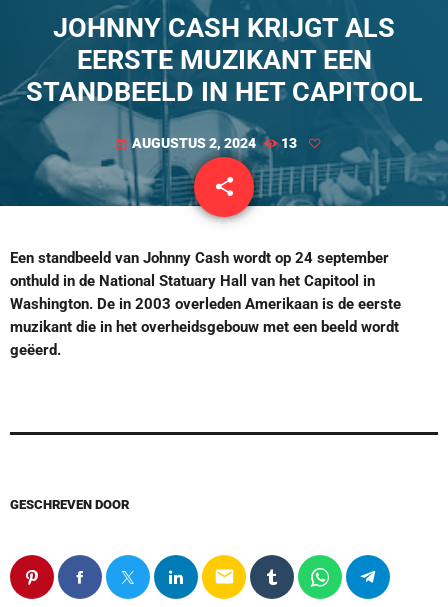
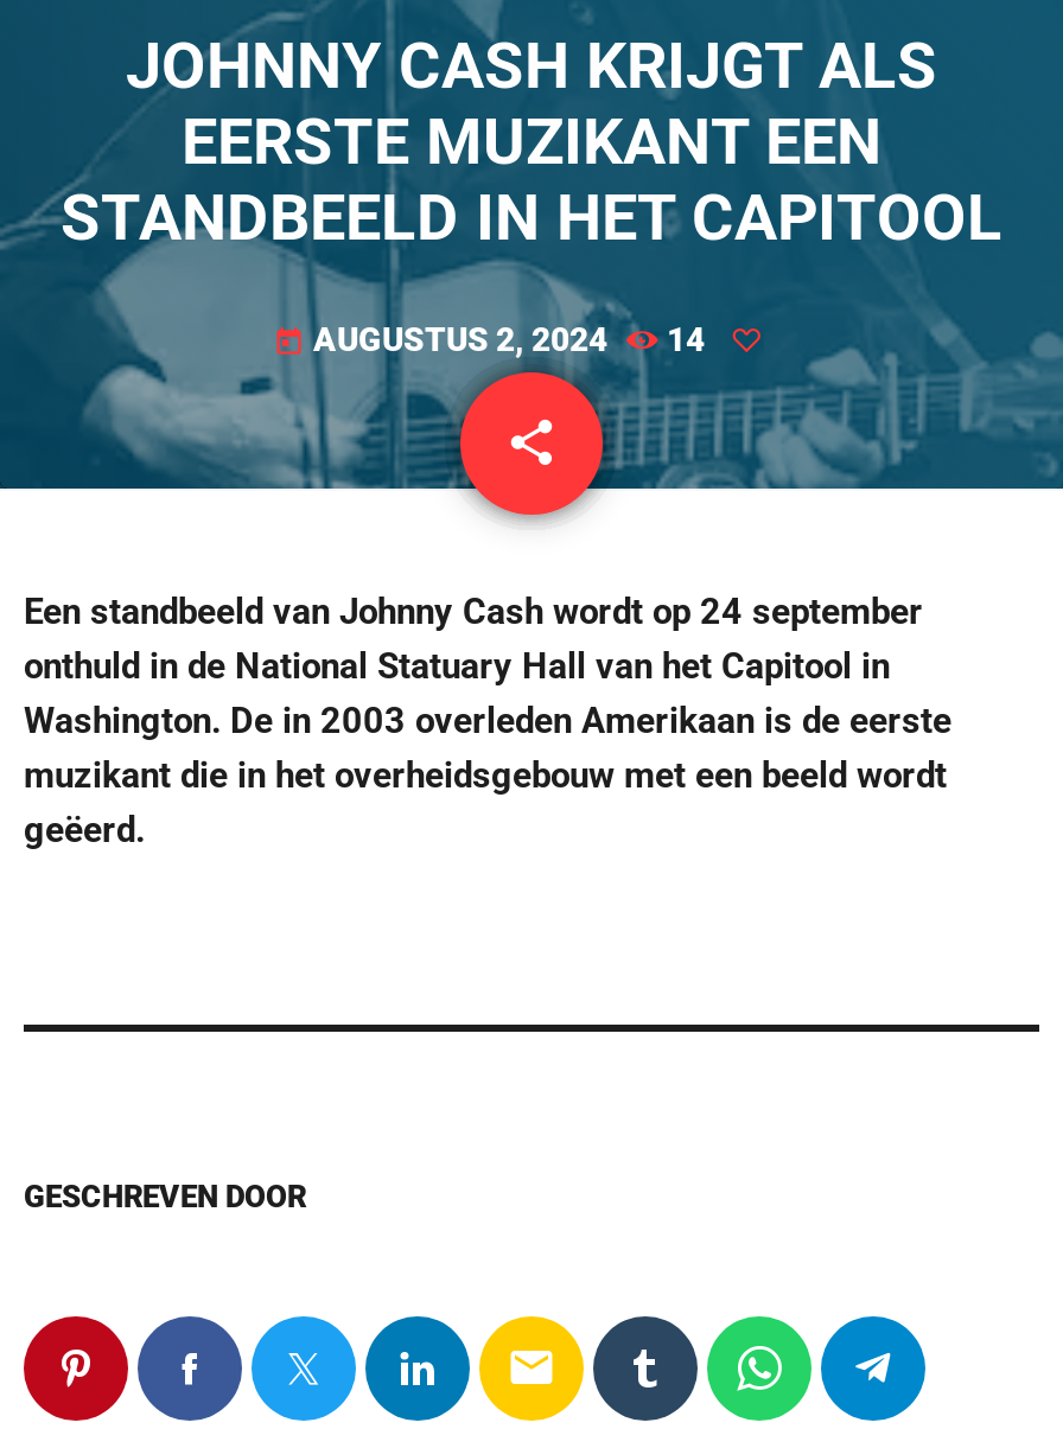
[281,135,300,151] 13 -> [667,320,712,358] 14

